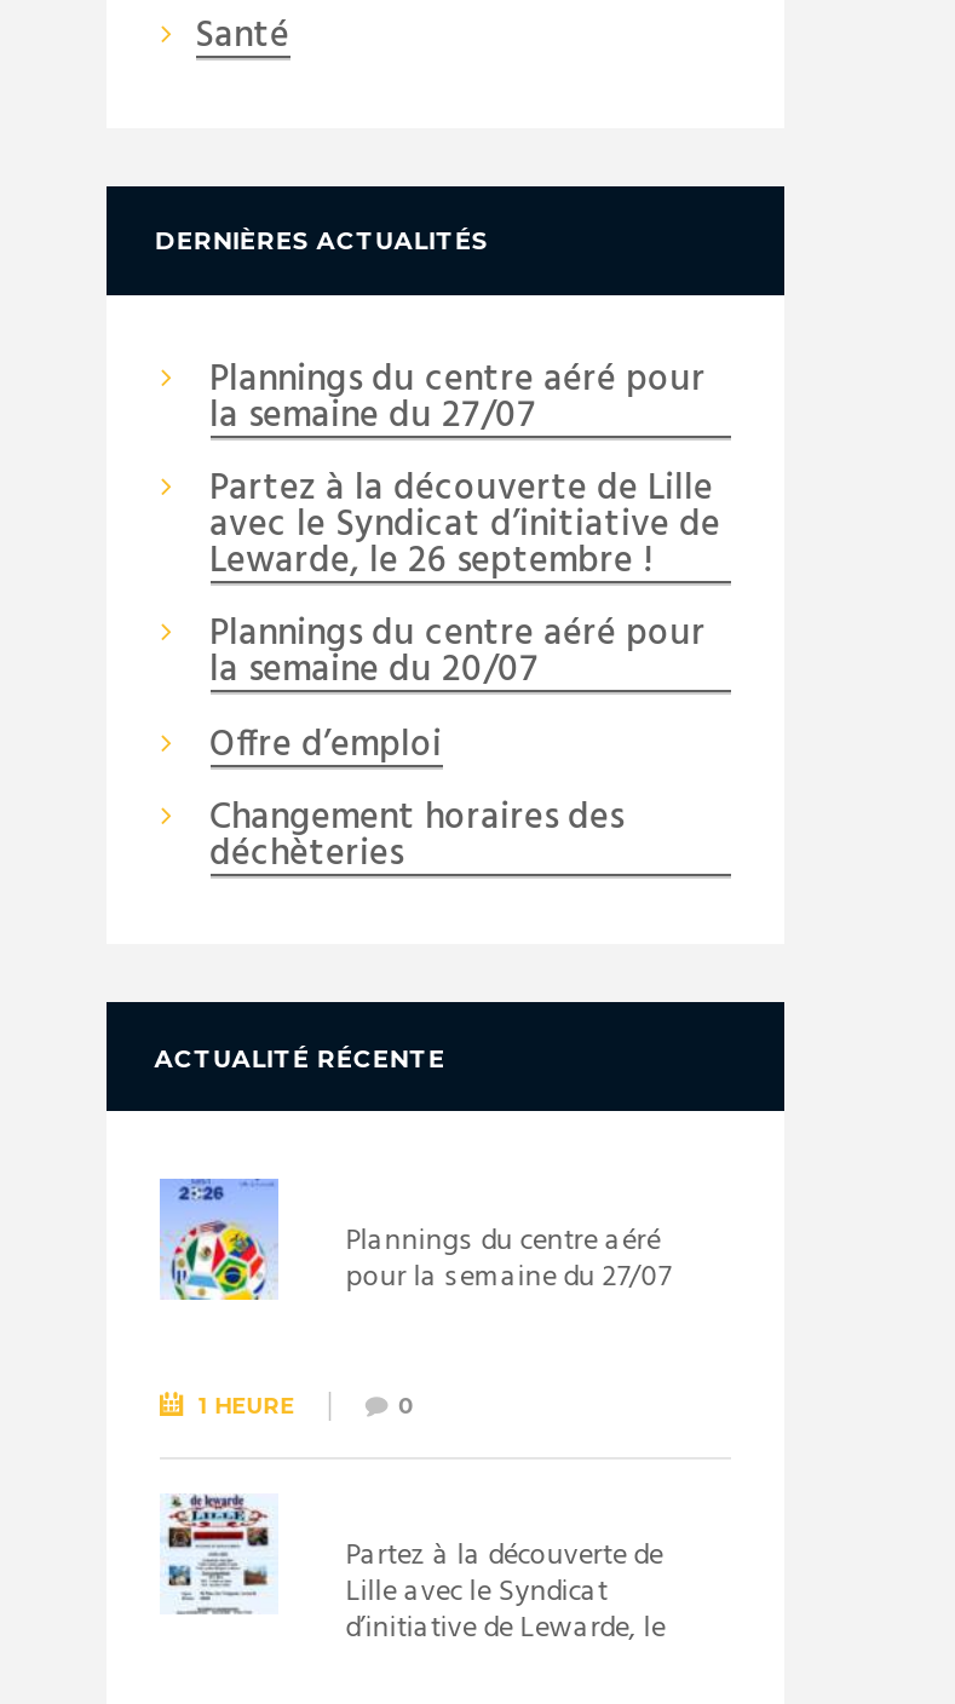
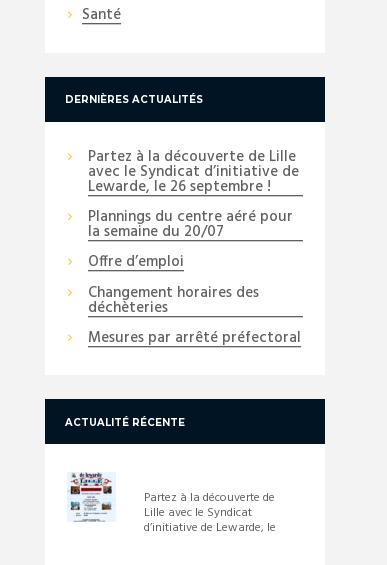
[210,351,706,445] Plannings du centre aéré pour | la semaine du 27/07 -> none
none -> [88,326,301,350] Mesures par arrêté préfectoral
[160,1179,670,1419] [image] | Plannings du centre aéré | pour la semaine du 27/07 | 1 HEURE | 0 -> none

